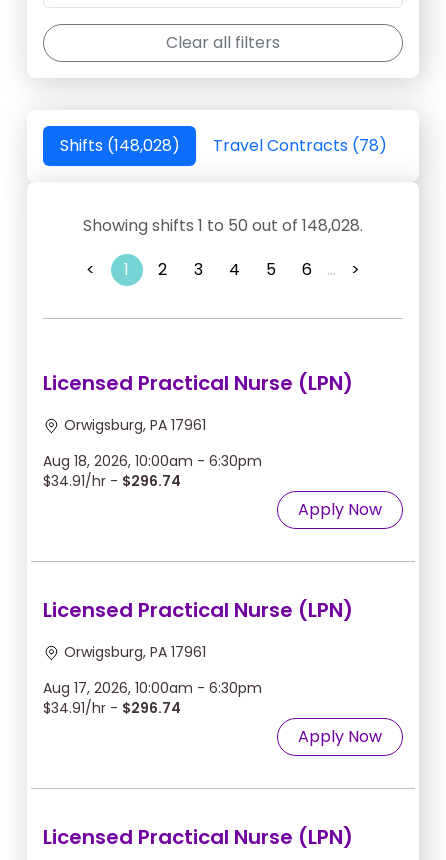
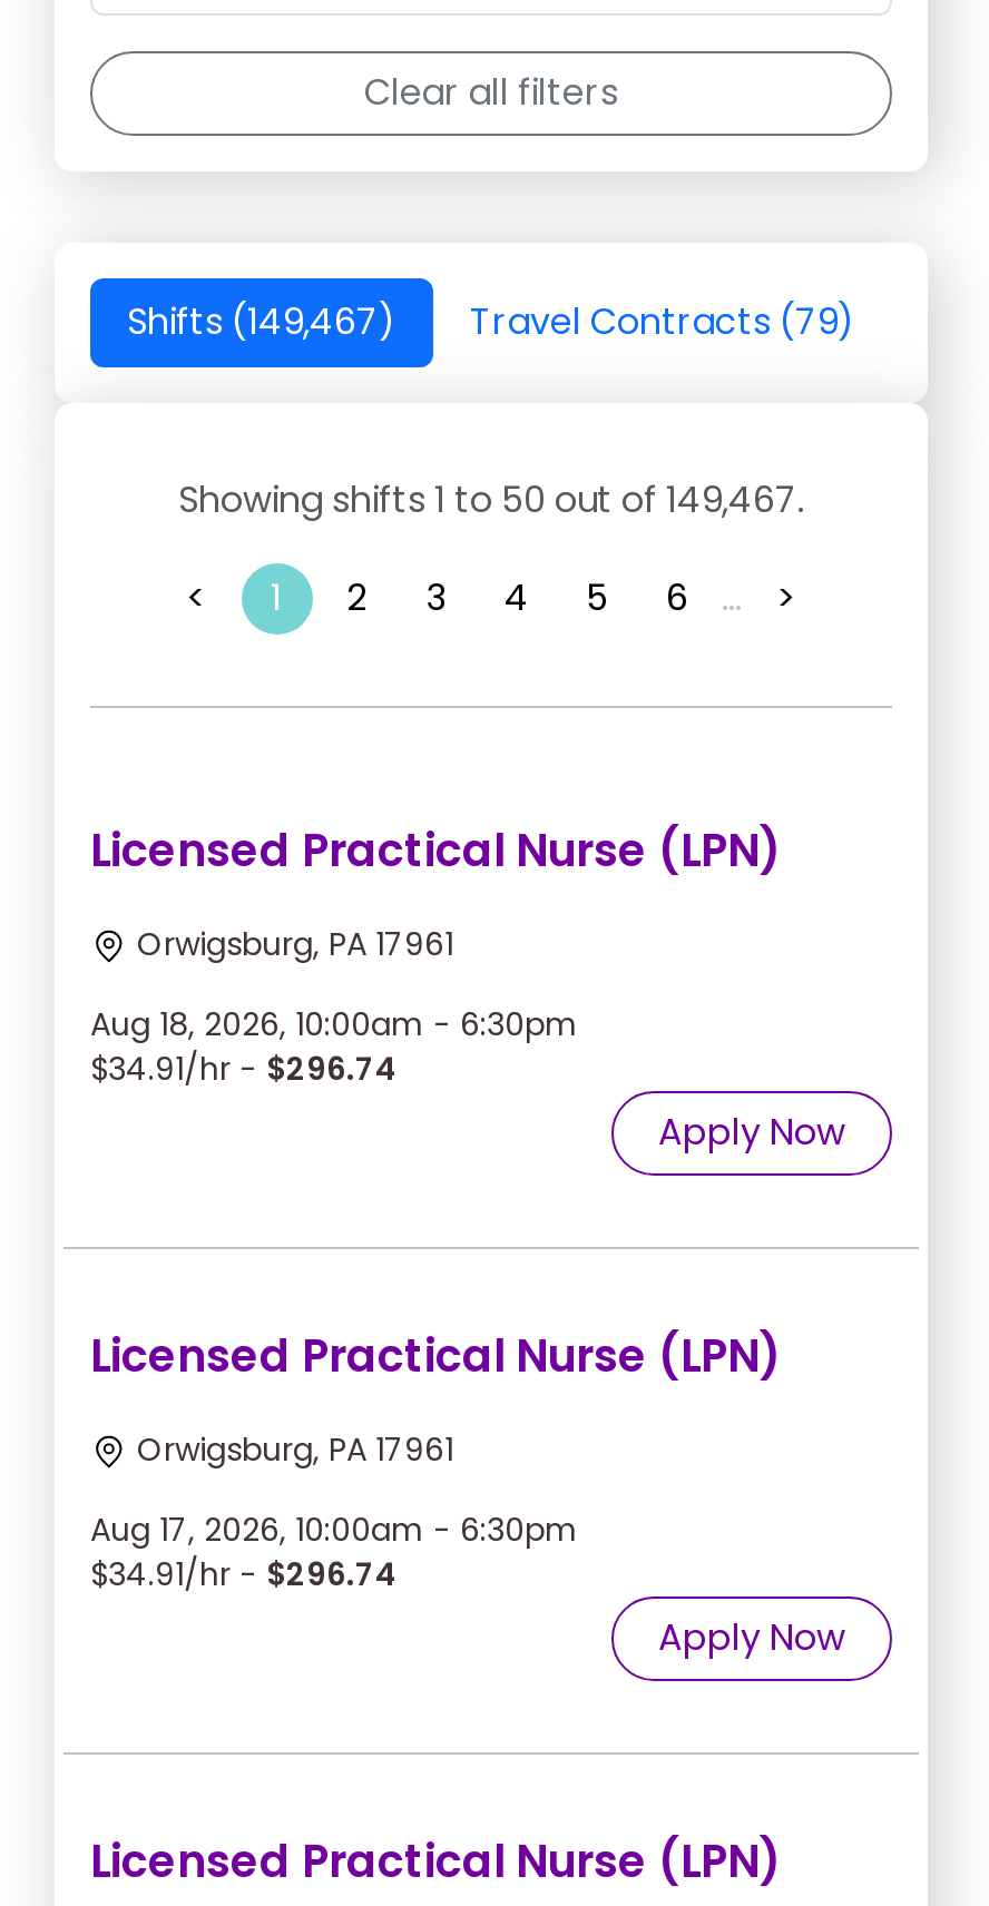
[59,134,179,157] Shifts (148,028) -> [127,297,396,348] Shifts (149,467)
[212,134,386,157] Travel Contracts (78) -> [470,297,855,348] Travel Contracts (79)
[83,214,363,237] Showing shifts 1 to 50 out of 148,028. -> [178,475,804,526] Showing shifts 1 to 50 out of 149,467.

